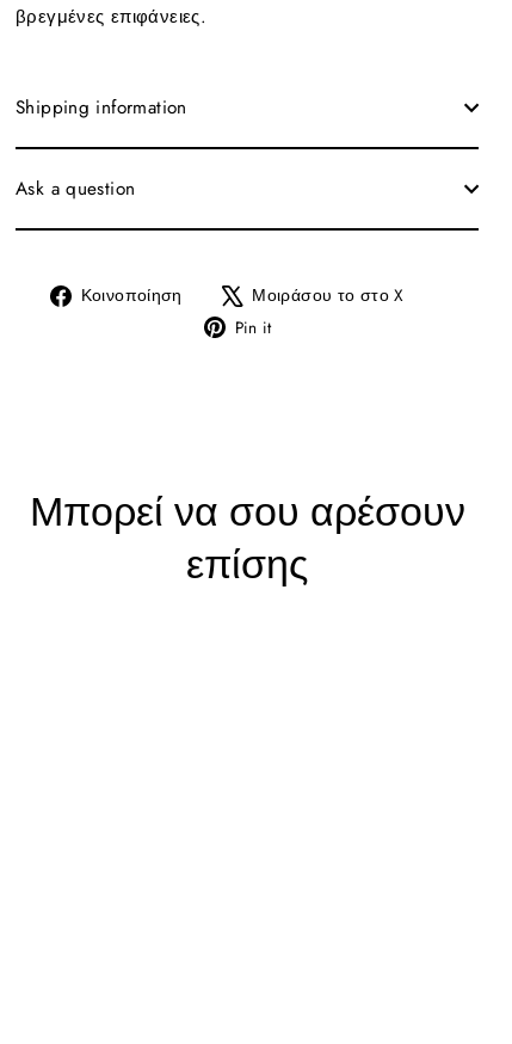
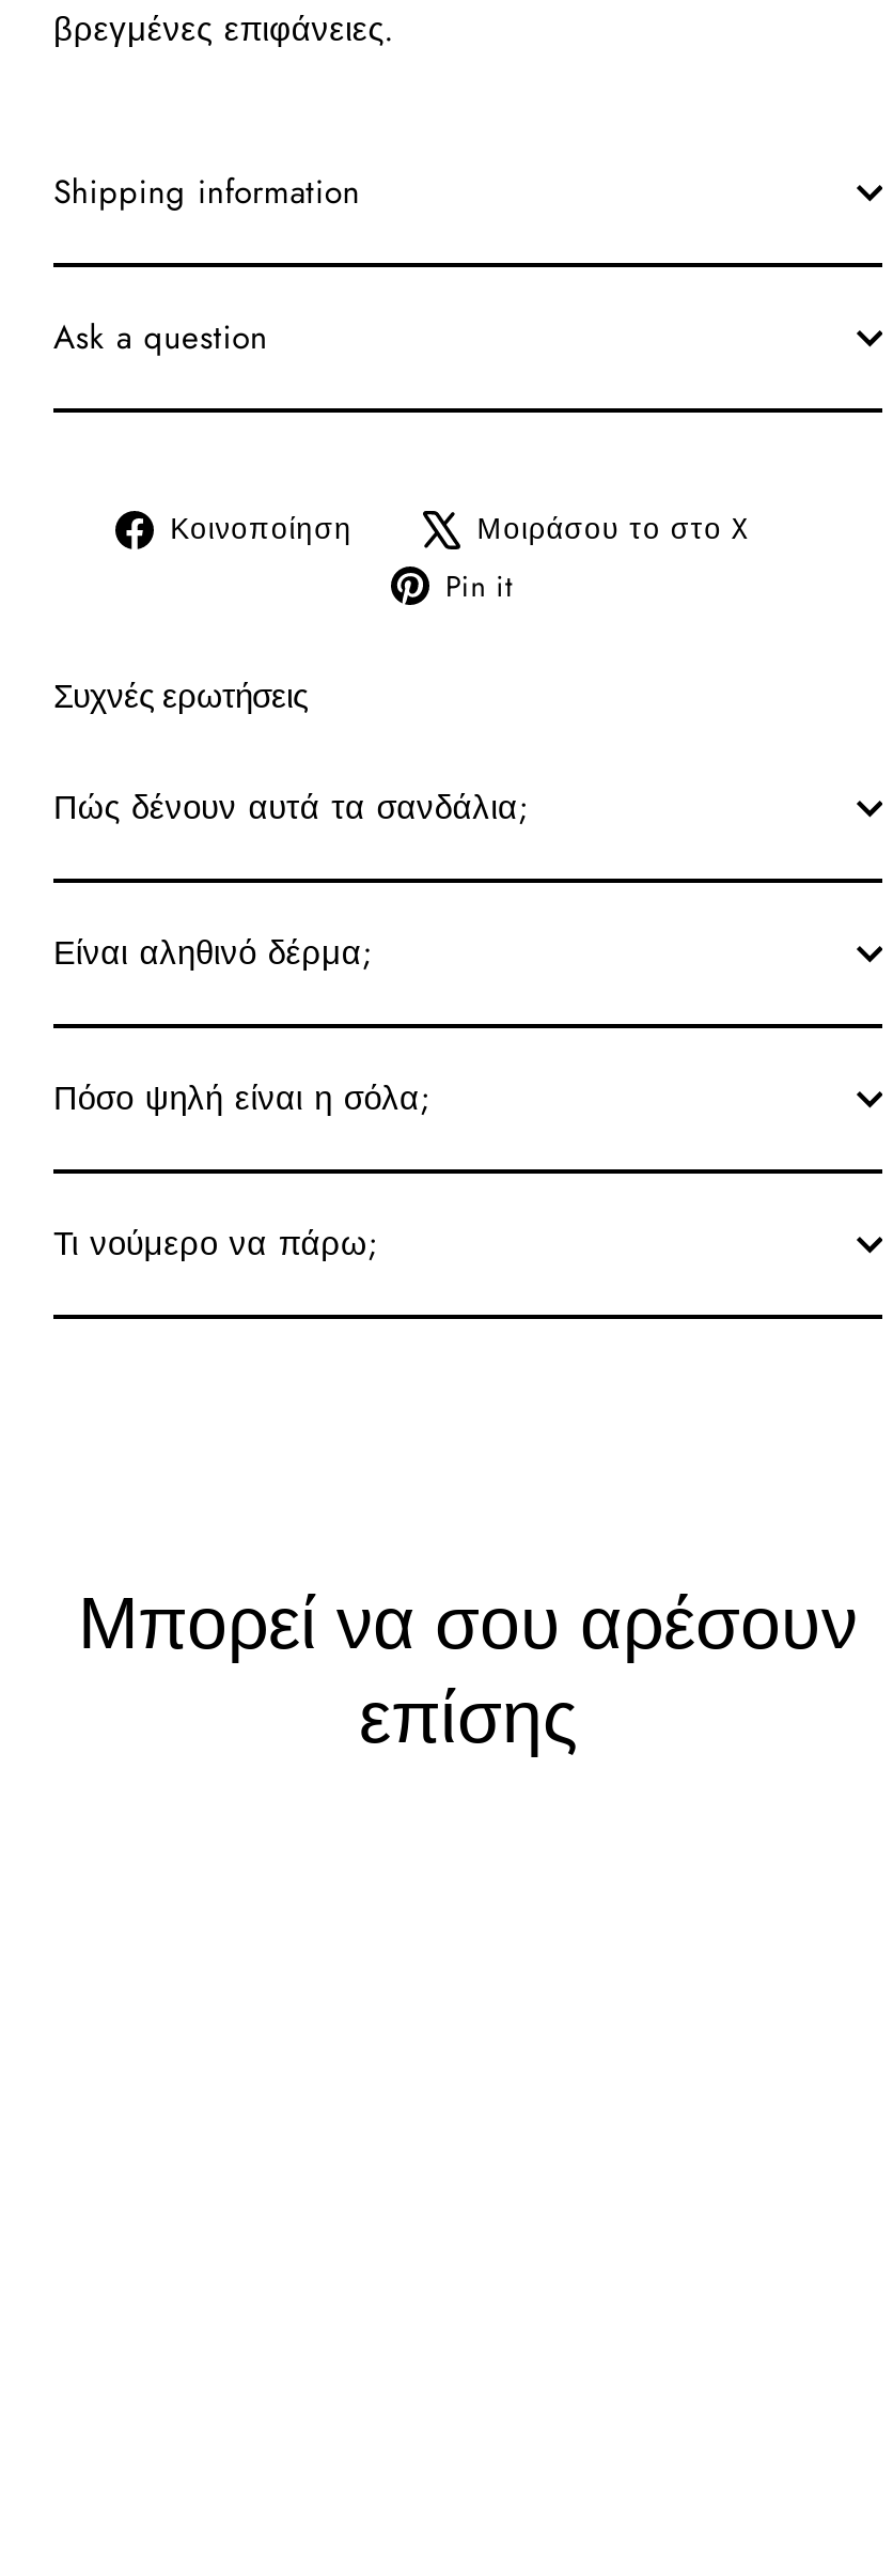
none -> [53,673,529,1267] Συχνές ερωτήσεις | Πώς δένουν αυτά τα σανδάλια; | Είναι αληθινό δέρμα; | Πόσο ψηλή είναι η σόλα; | Τι νούμερο να πάρω;

